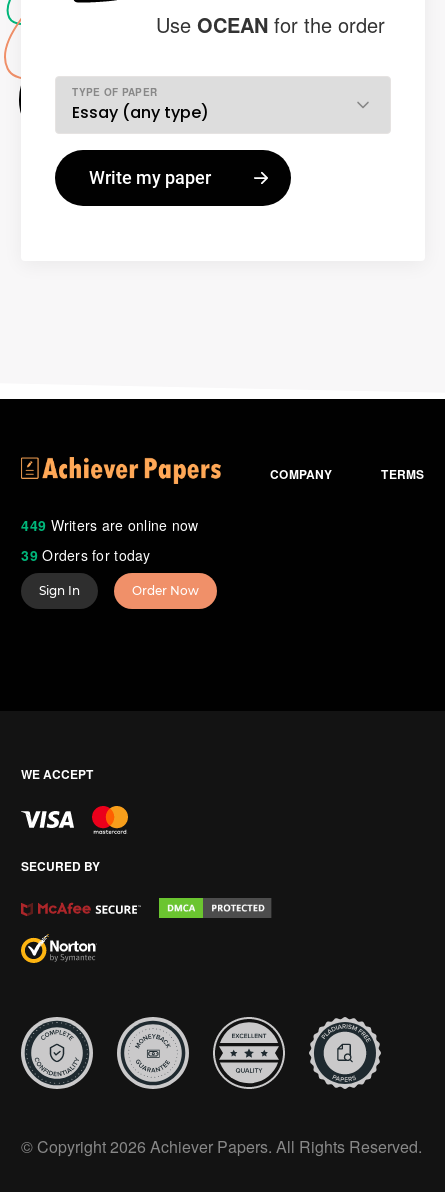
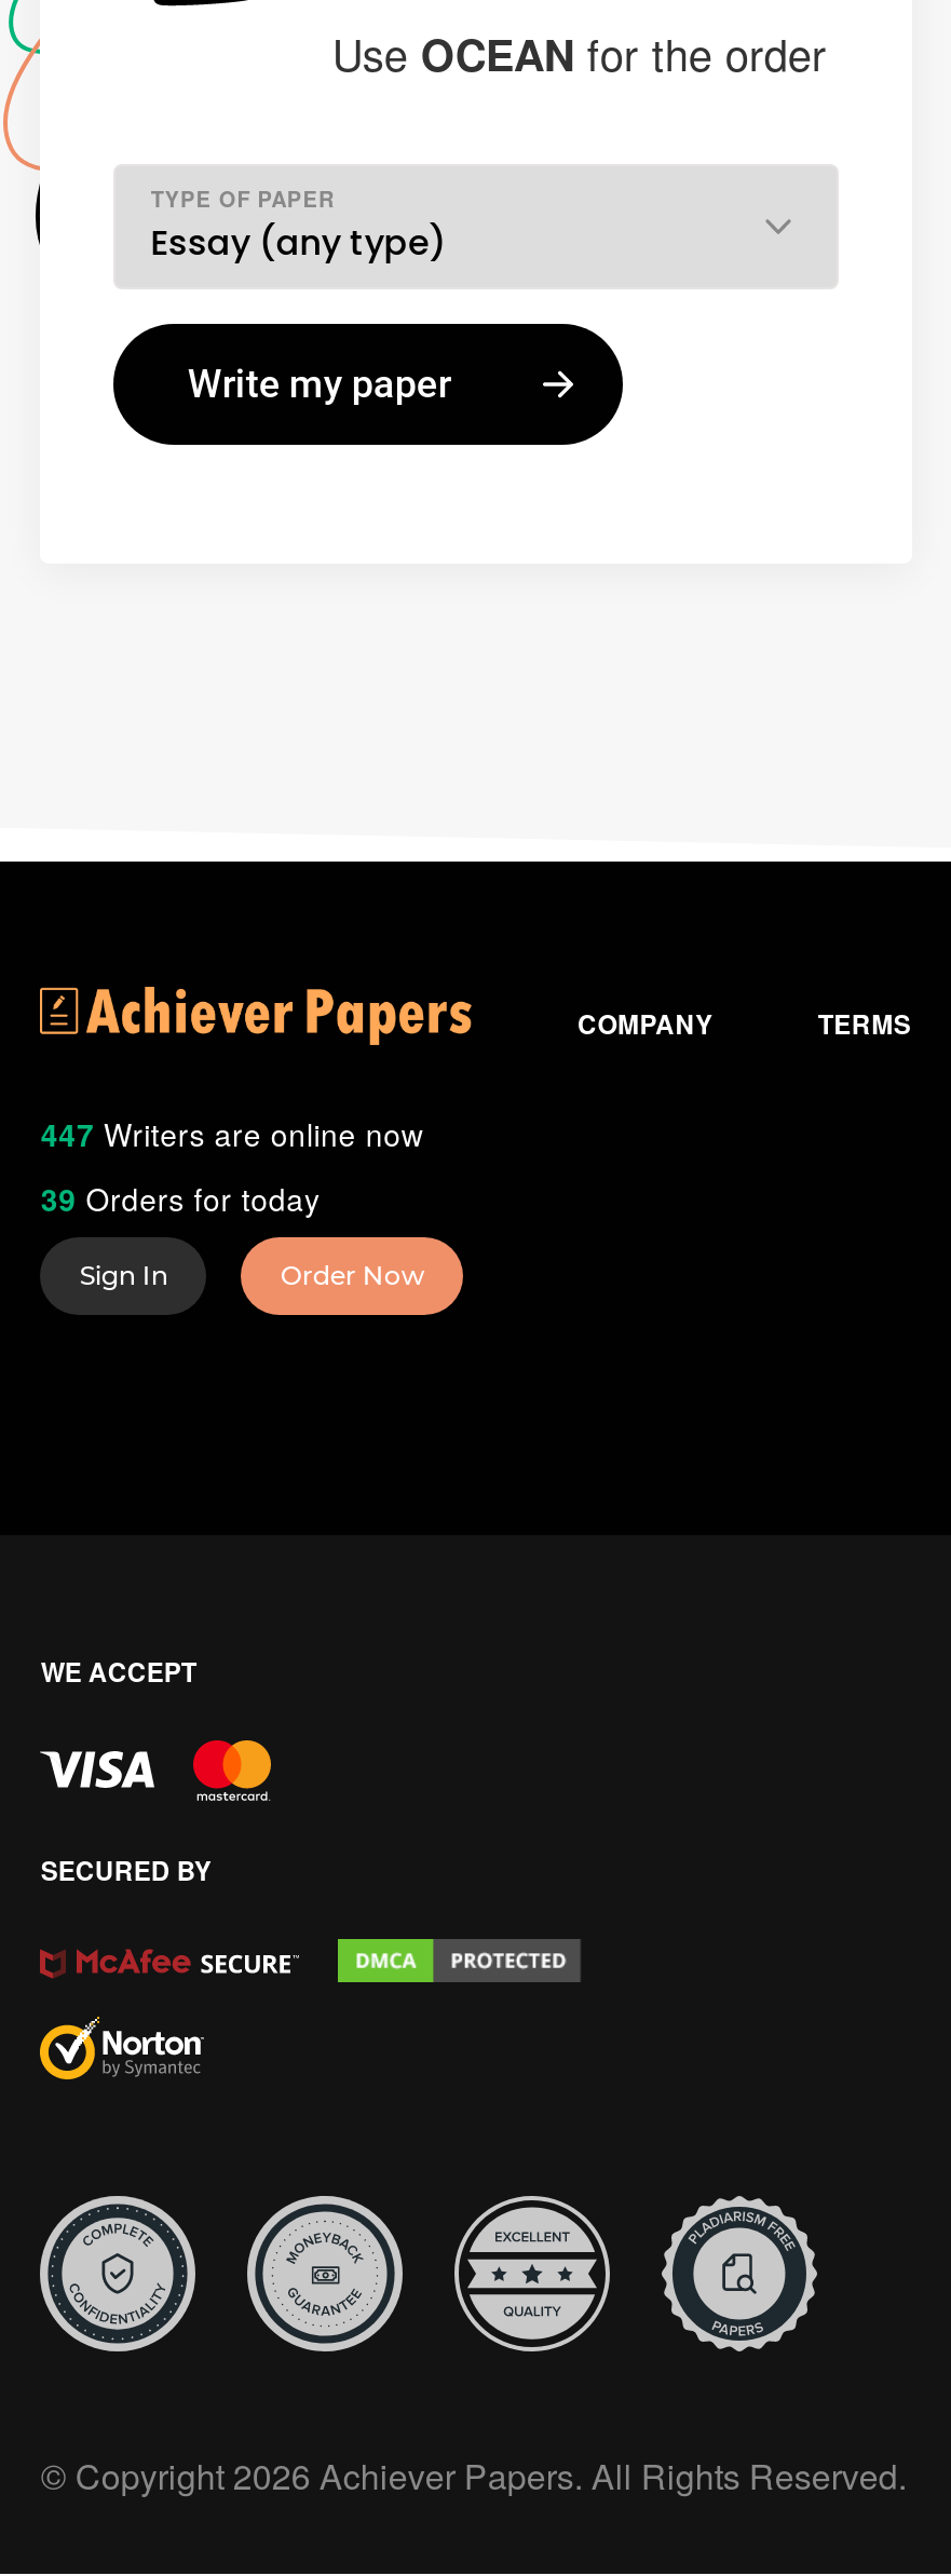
[21,514,199,534] 449 Writers are online now -> [41,1111,424,1154] 447 Writers are online now

